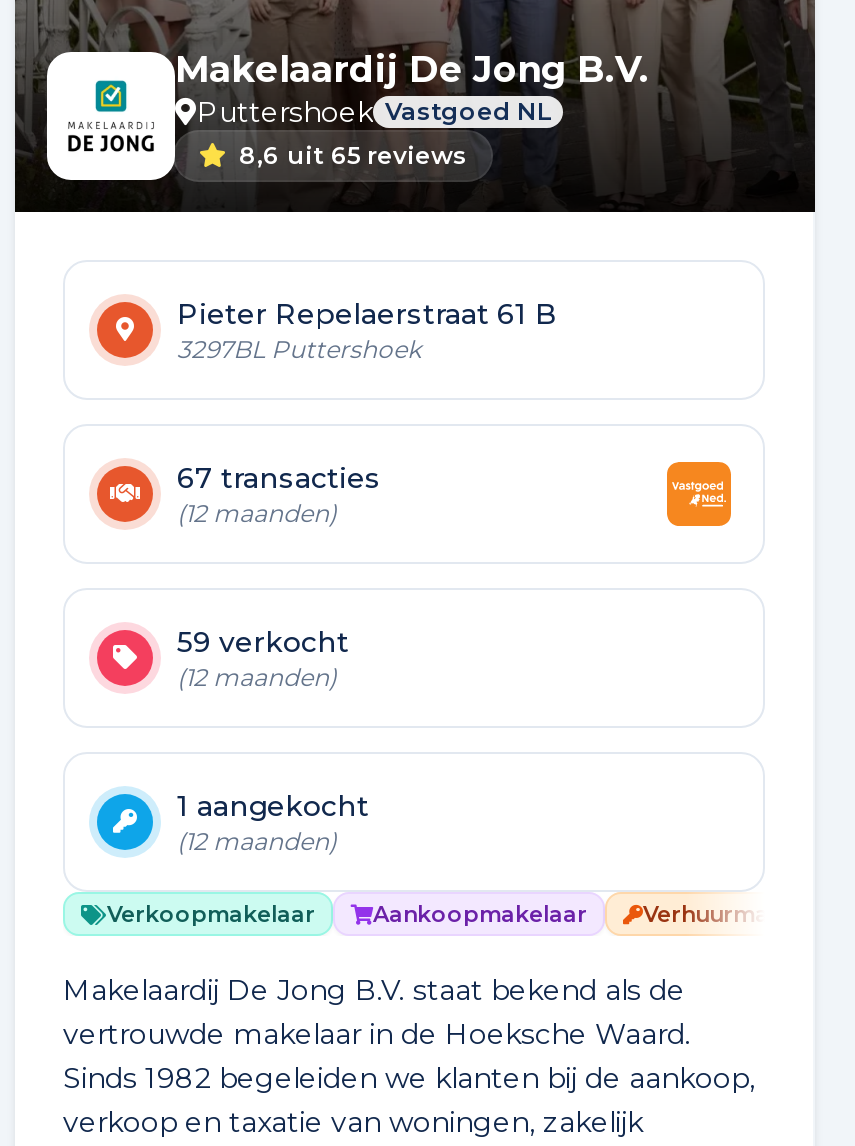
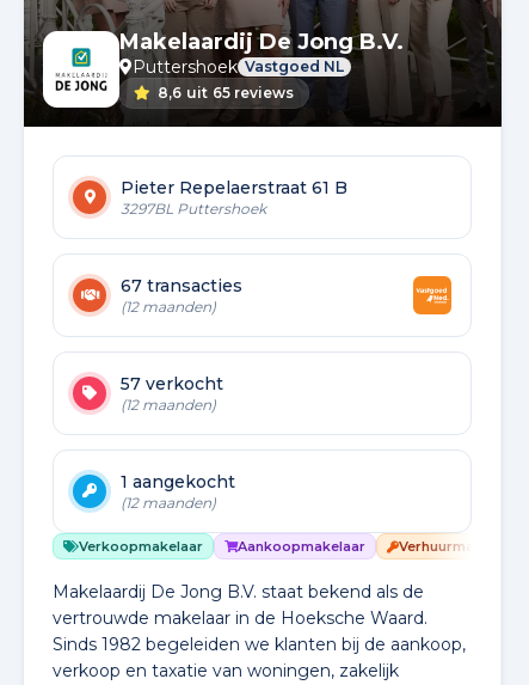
[177,625,349,661] 59 verkocht -> [121,373,223,395] 57 verkocht

